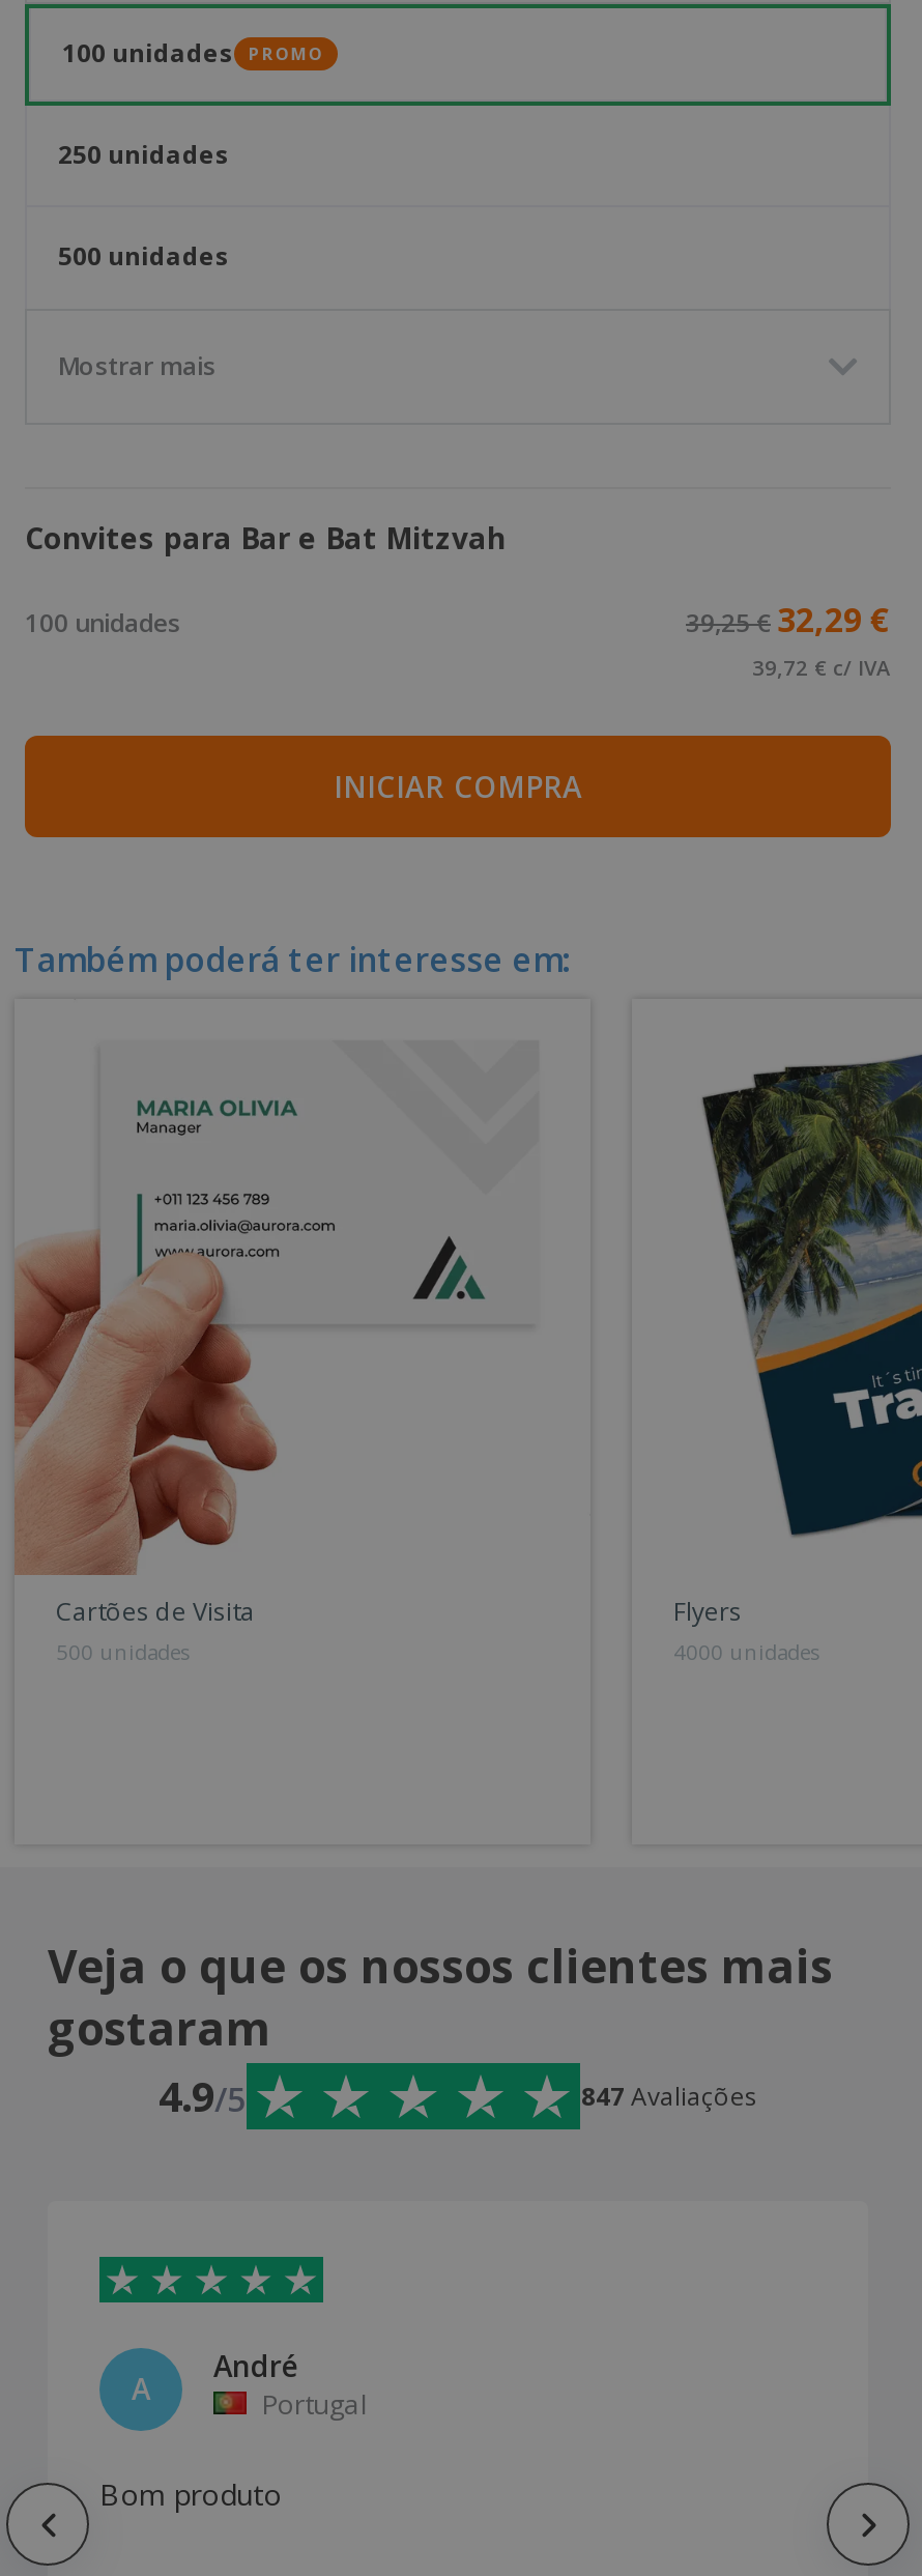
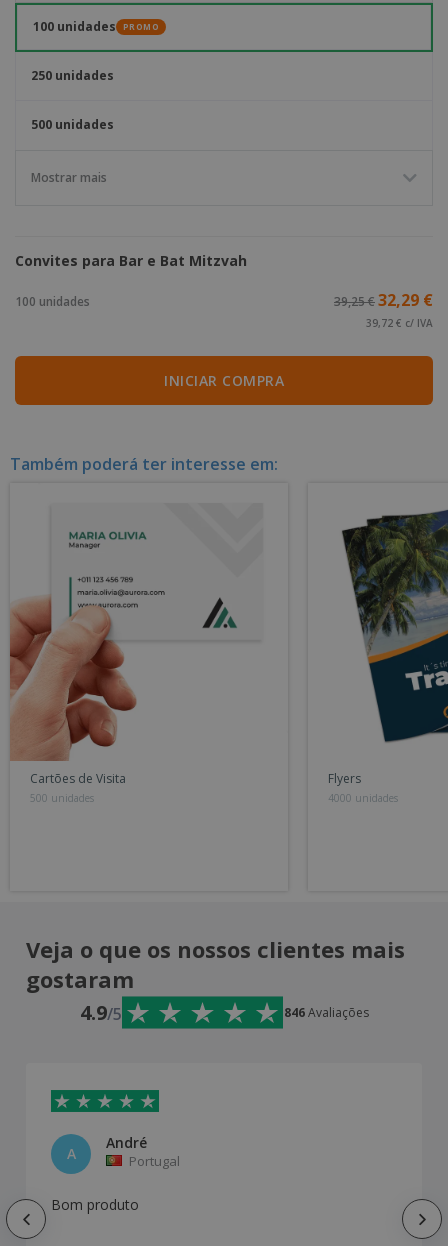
[581,2079,757,2114] 847 Avaliações -> [283,1004,368,1021] 846 Avaliações

